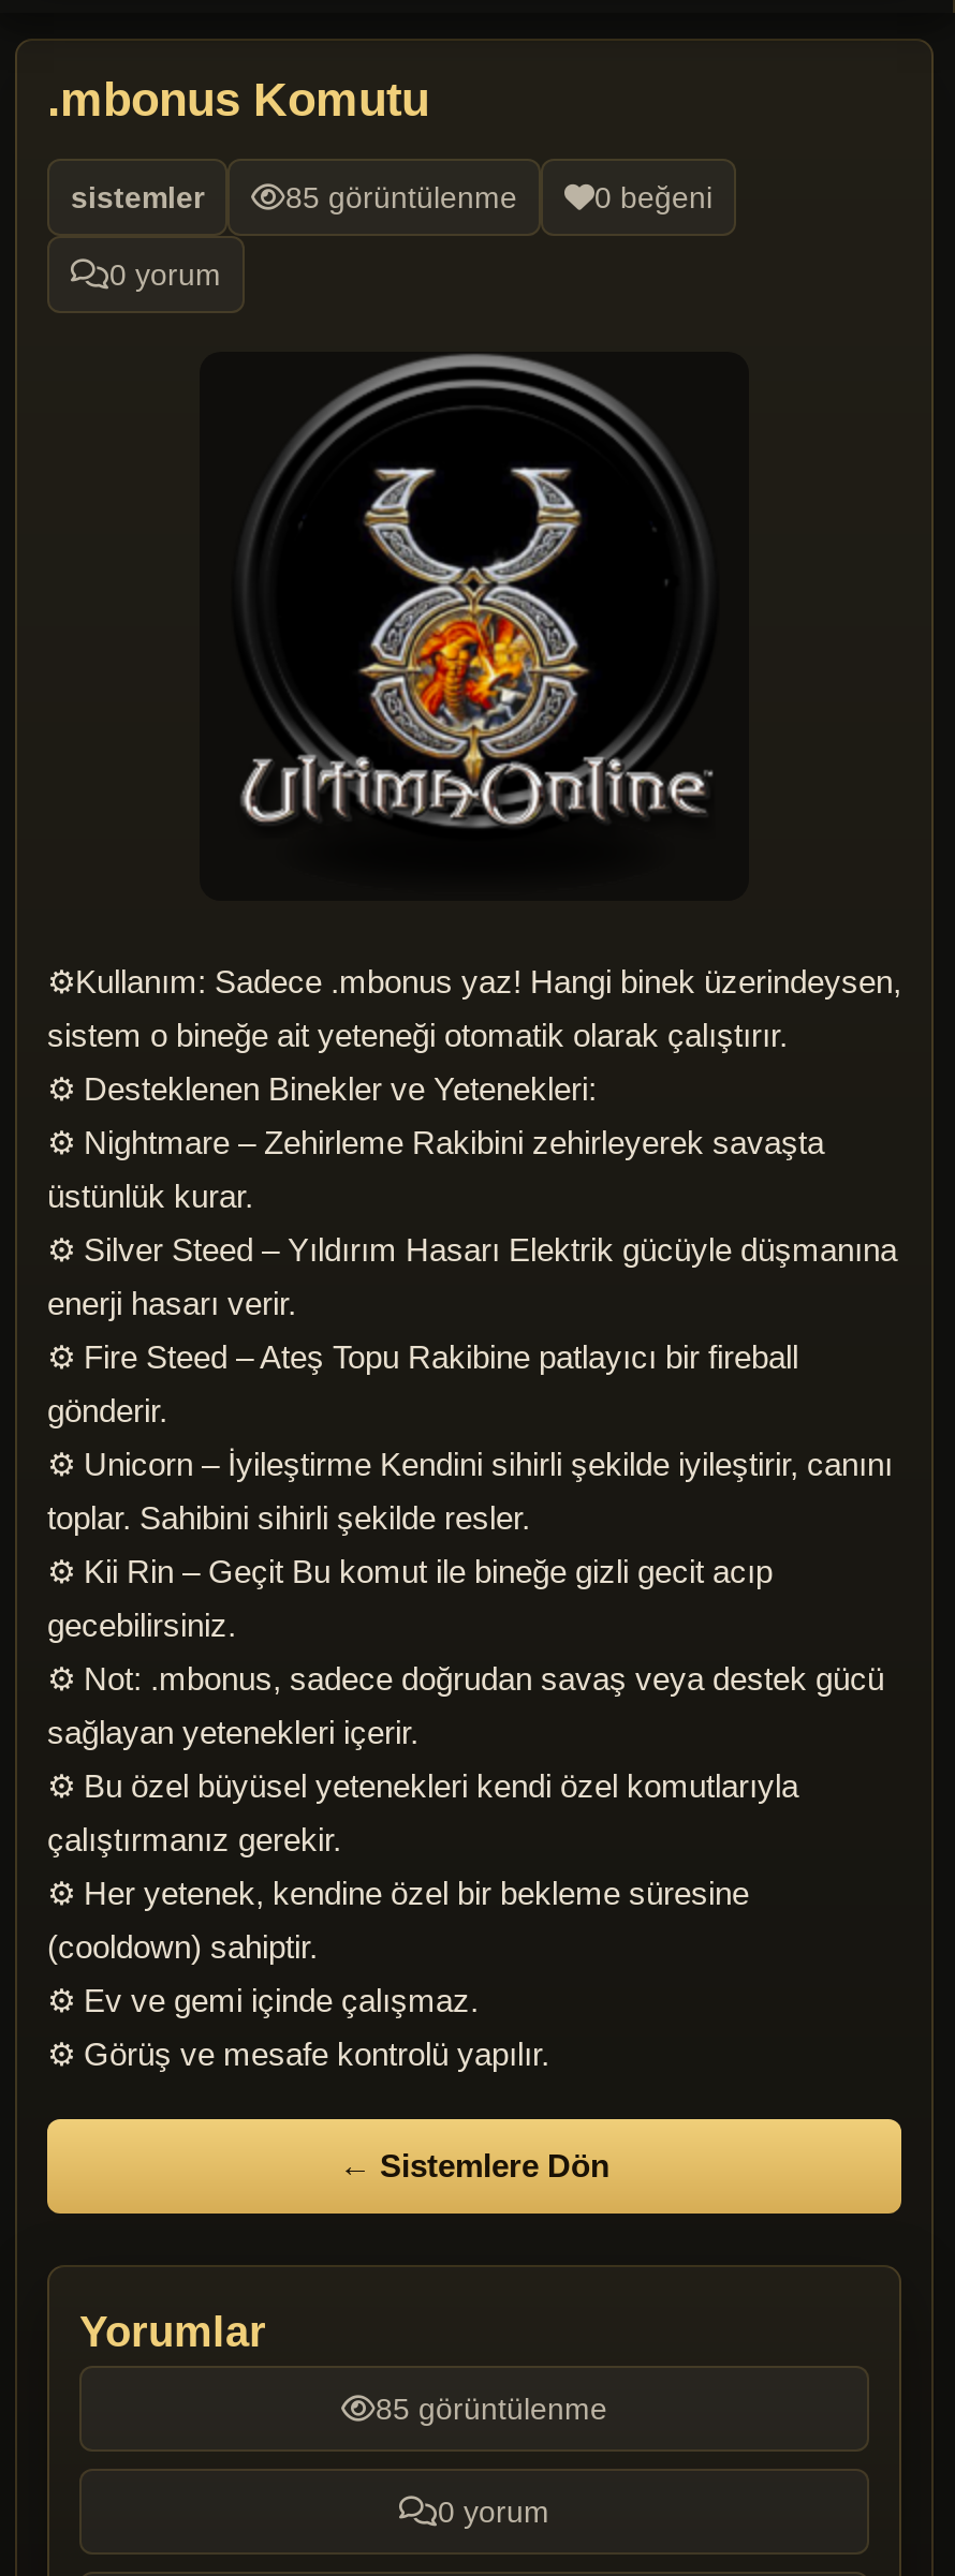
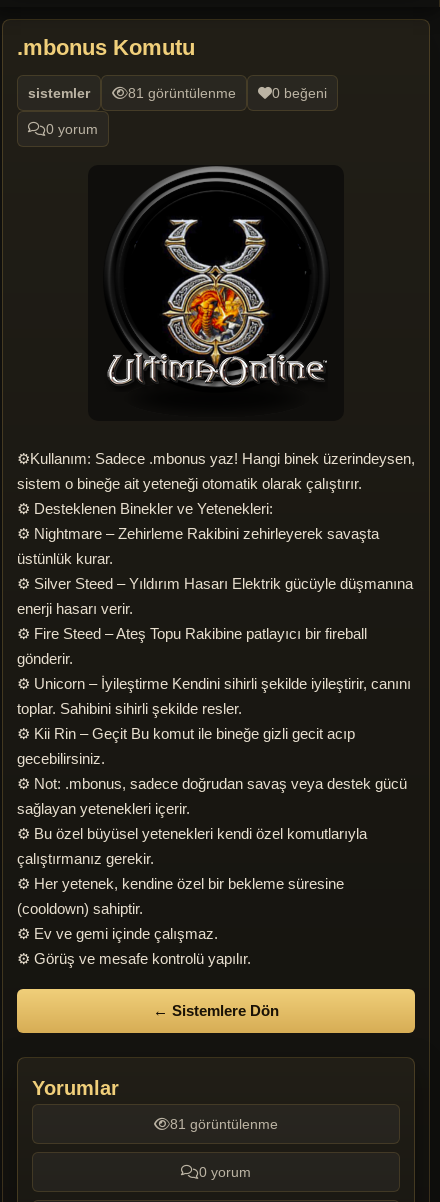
[285,181,517,215] 85 görüntülenme -> [128,85,236,101] 81 görüntülenme
[376,2392,607,2427] 85 görüntülenme -> [170,1116,278,1132] 81 görüntülenme

